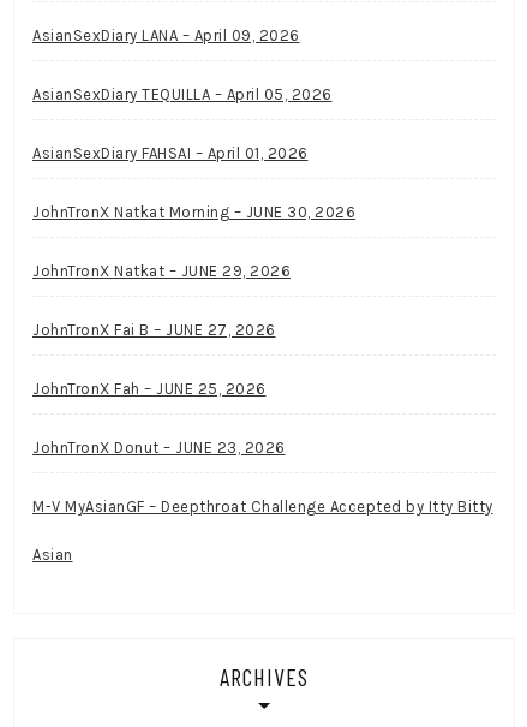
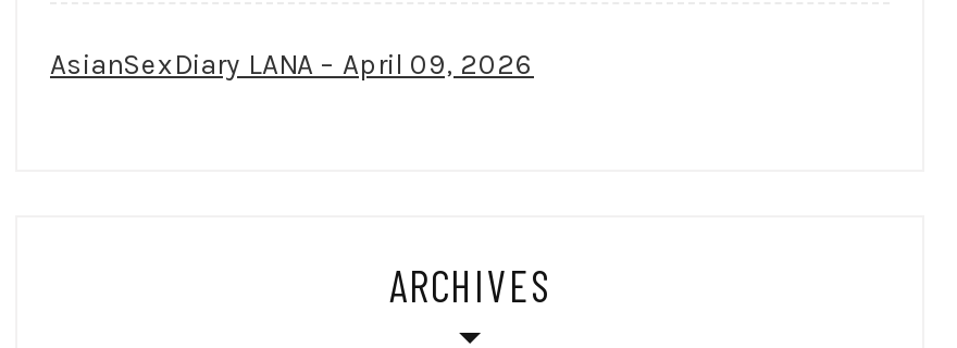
[32,86,493,564] AsianSexDiary TEQUILLA – April 05, 2026 | AsianSexDiary FAHSAI – April 01, 2026 | JohnTronX Natkat Morning – JUNE 30, 2026 | JohnTronX Natkat – JUNE 29, 2026 | JohnTronX Fai B – JUNE 27, 2026 | JohnTronX Fah – JUNE 25, 2026 | JohnTronX Donut – JUNE 23, 2026 | M-V MyAsianGF – Deepthroat Challenge Accepted by Itty Bitty | Asian -> none

